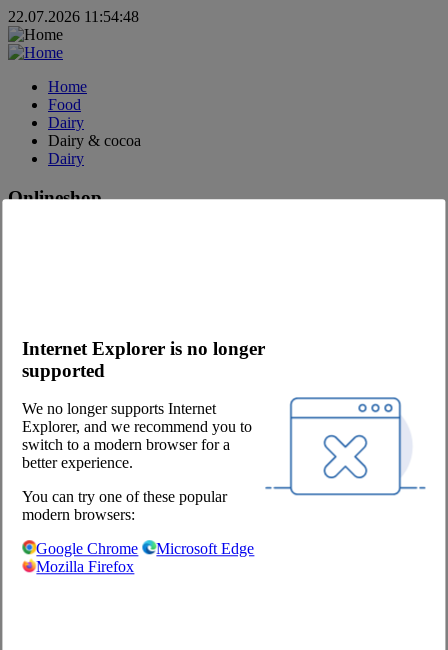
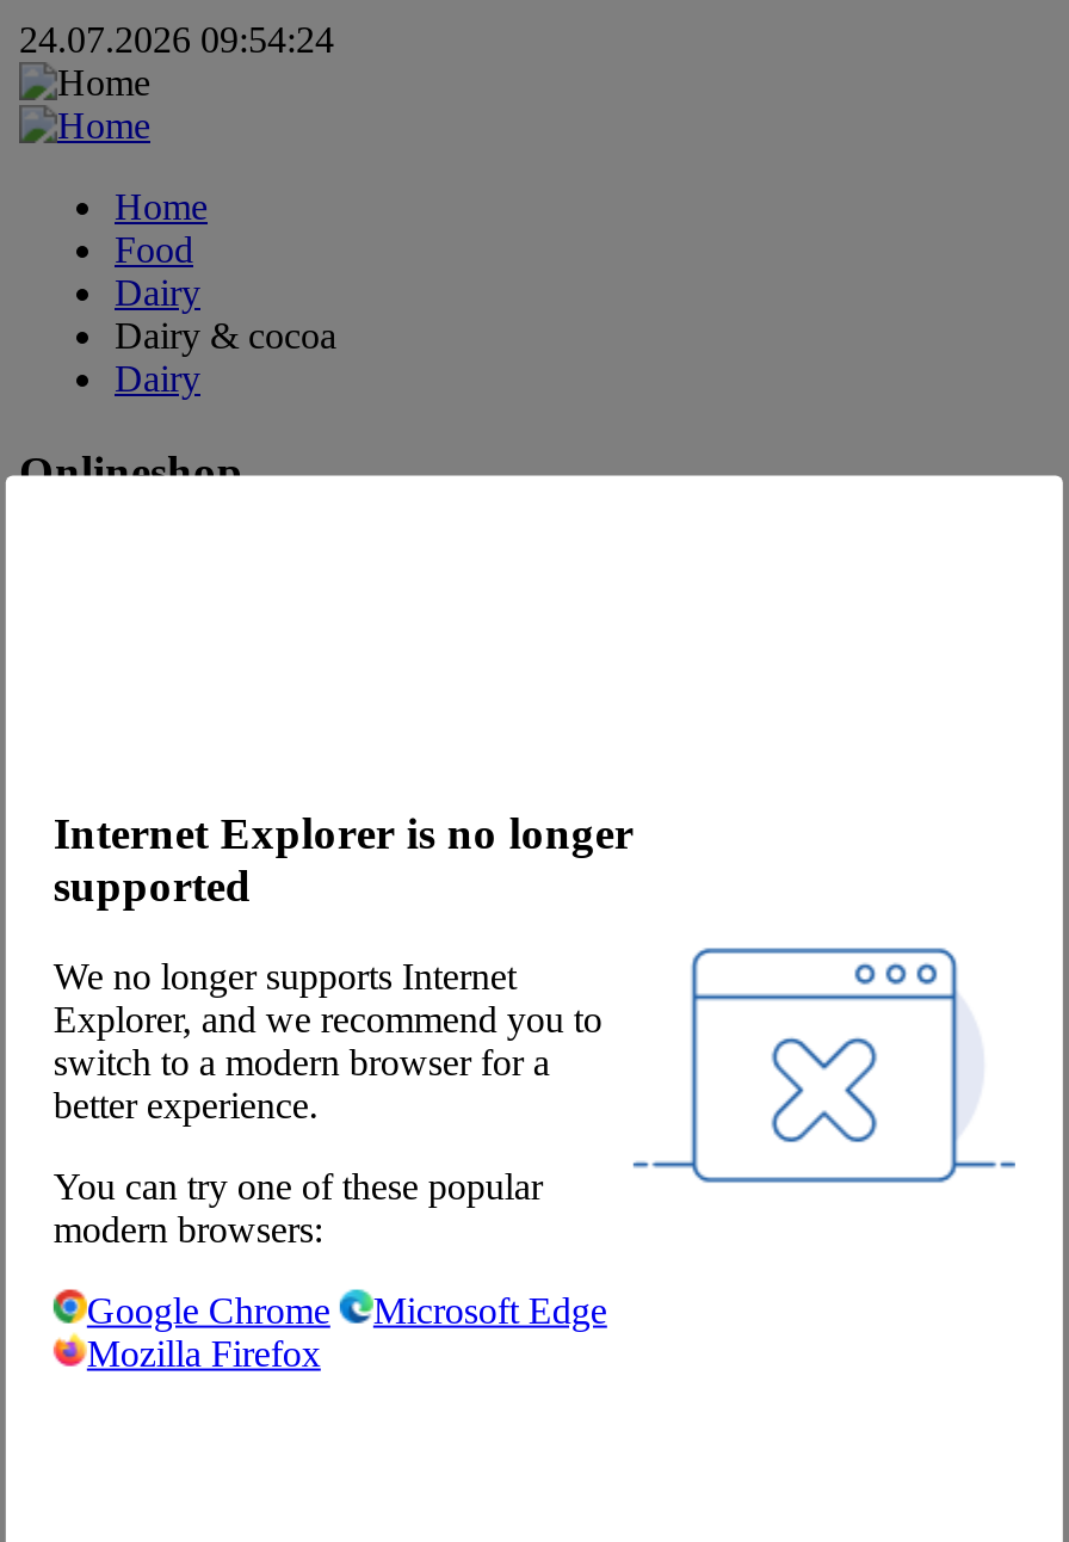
[8,8,139,25] 22.07.2026 11:54:48 -> [19,19,334,60] 24.07.2026 09:54:24

